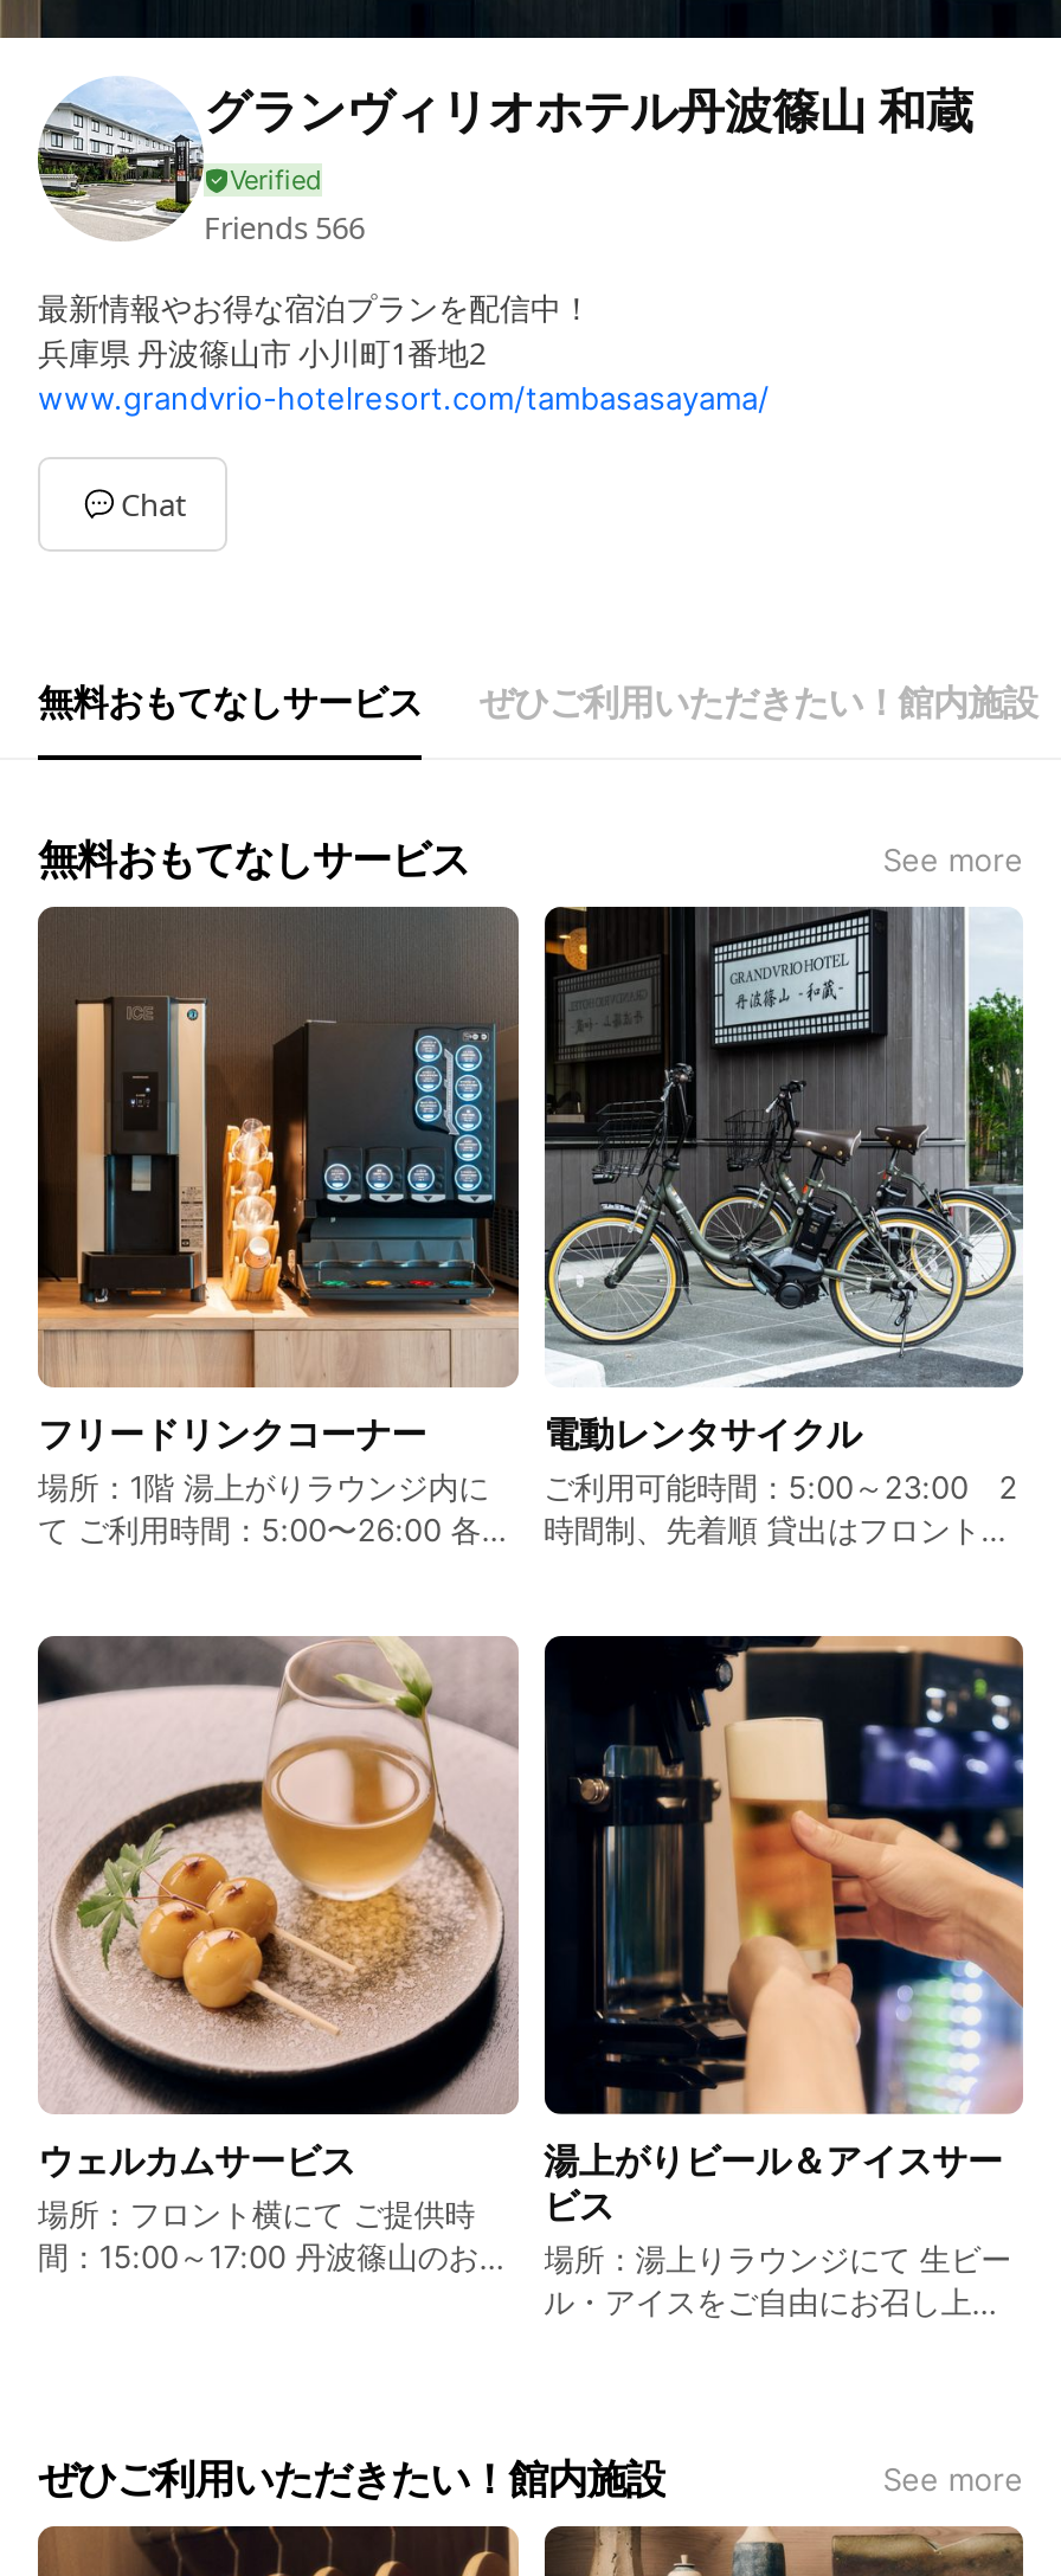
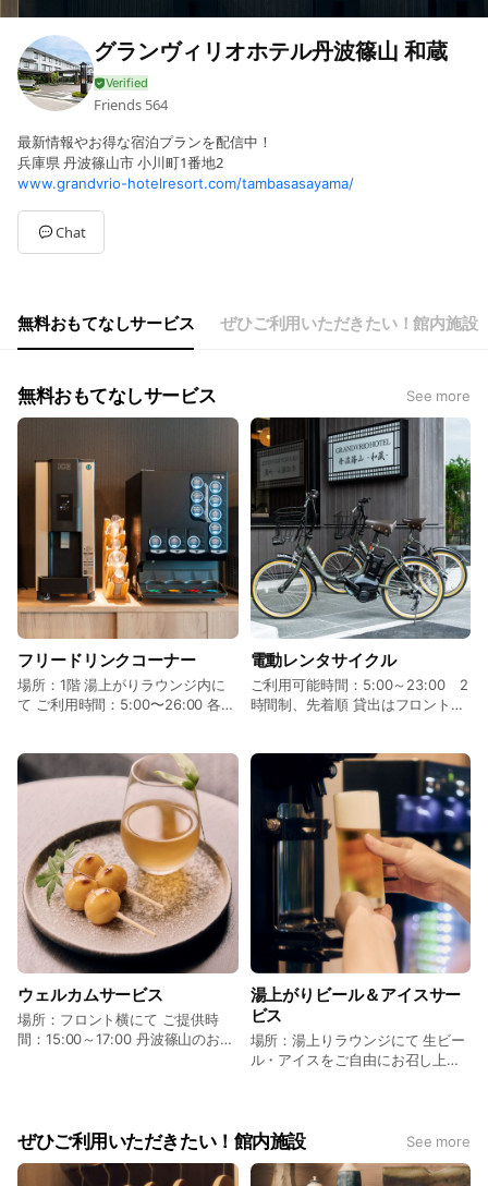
[204,206,365,248] Friends 566 -> [94,95,168,114] Friends 564

